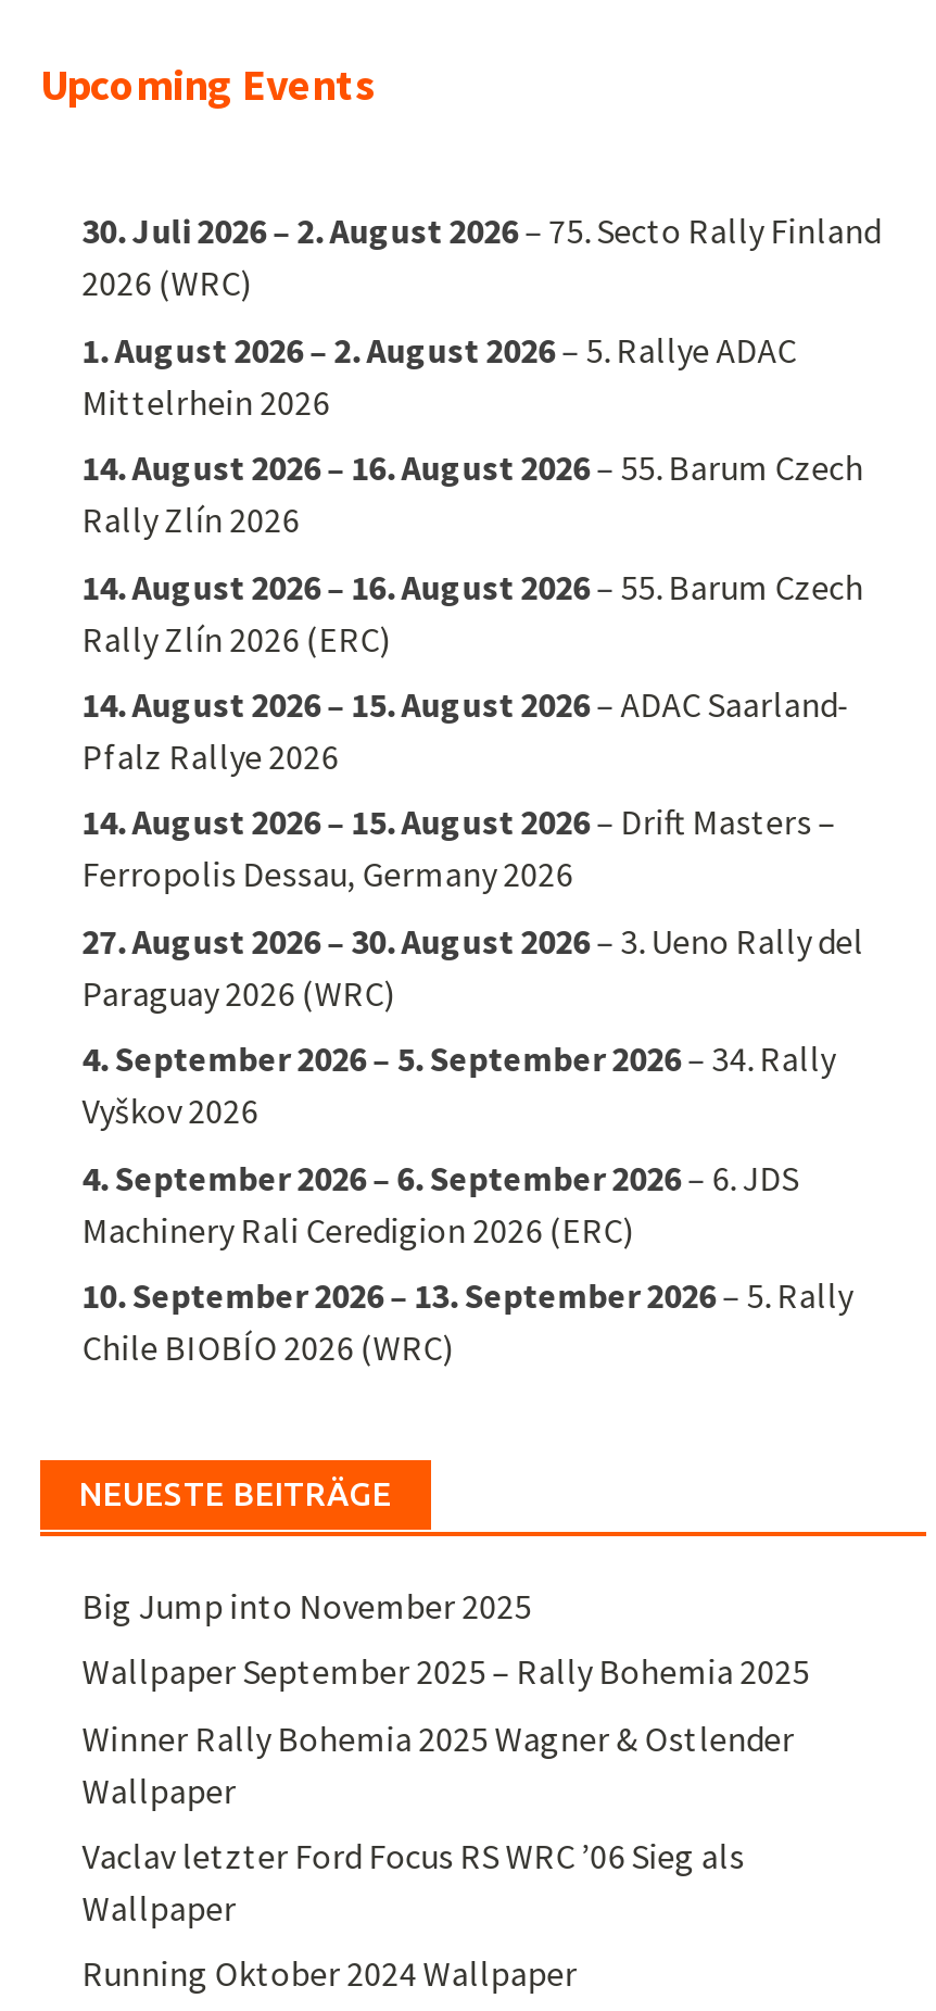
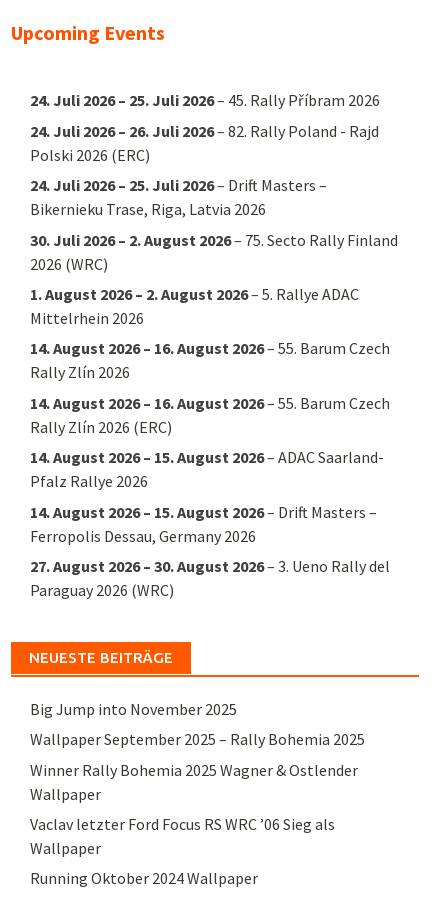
none -> [30,90,380,219] 24. Juli 2026 – 25. Juli 2026– 45. Rally Příbram 2026 | 24. Juli 2026 – 26. Juli 2026– 82. Rally Poland - Rajd | Polski 2026 (ERC) | 24. Juli 2026 – 25. Juli 2026– Drift Masters – | Bikernieku Trase, Riga, Latvia 2026
moved [82,209,881,1014] -> [30,229,398,600]: 30. Juli 2026 – 2. August 2026 – 75. Secto Rally Finland | 2026 (WRC) | 1. August 2026 – 2. August 2026 – 5. Rallye ADAC | ... | 27. August 2026 – 30. August 2026 – 3. Ueno Rally del | Paraguay 2026 (WRC)
[82,1037,853,1369] 4. September 2026 – 5. September 2026 – 34. Rally | Vyškov 2026 | 4. September 2026 – 6. September 2026 – 6. JDS | Machinery Rali Ceredigion 2026 (ERC) | 10. September 2026 – 13. September 2026 – 5. Rally | Chile BIOBÍO 2026 (WRC) -> none

